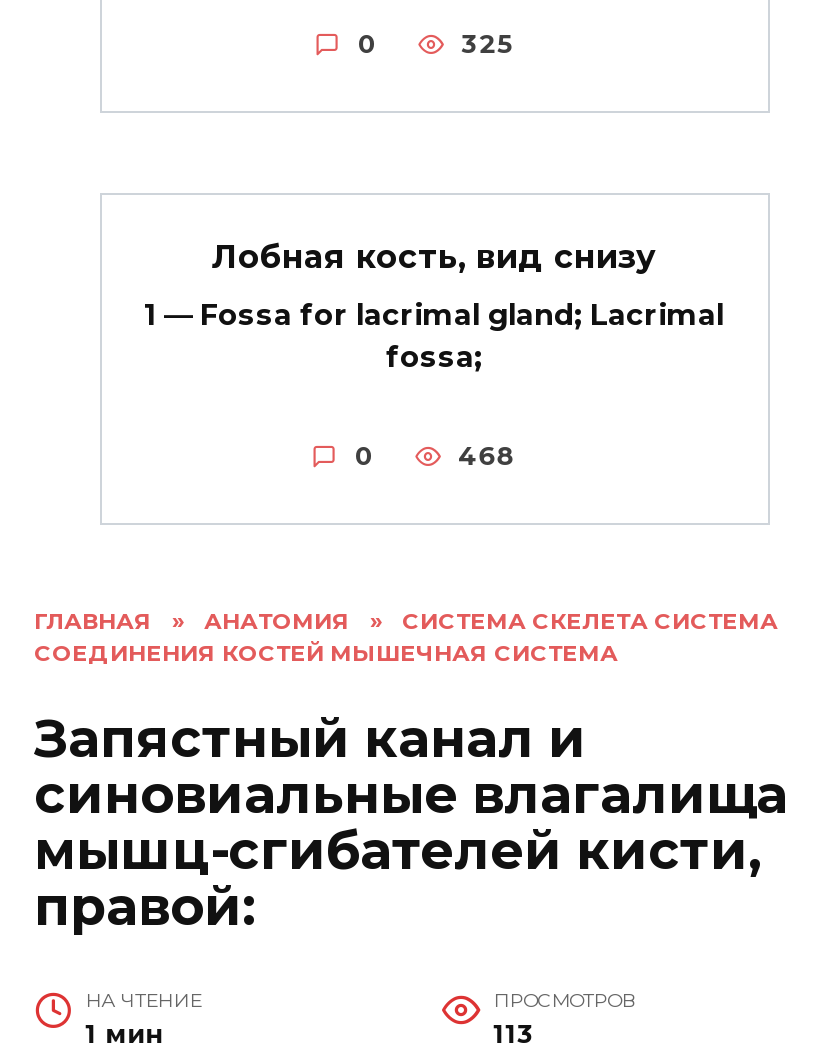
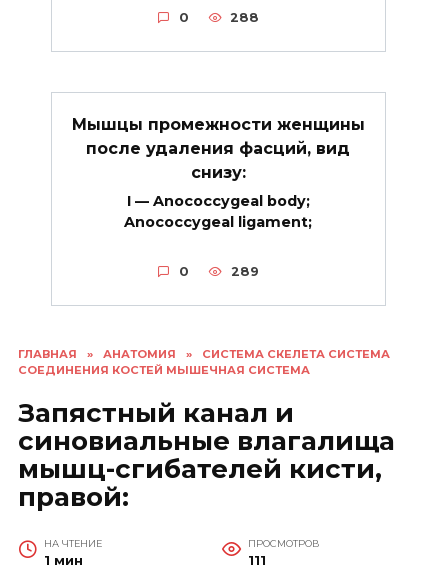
[462,29,514,59] 325 -> [230,10,259,25] 288
[212,239,656,277] Лобная кость, вид снизу -> [71,115,364,182] Мышцы промежности женщины | после удаления фасций, вид | снизу:
[144,298,724,376] 1 — Fossa for lacrimal gland; Lacrimal | fossa; -> [124,192,312,231] I — Anococcygeal body; | Anococcygeal ligament;
[458,441,516,471] 468 -> [231,264,259,279] 289
[493,1019,535,1049] 113 -> [248,553,266,568] 111

